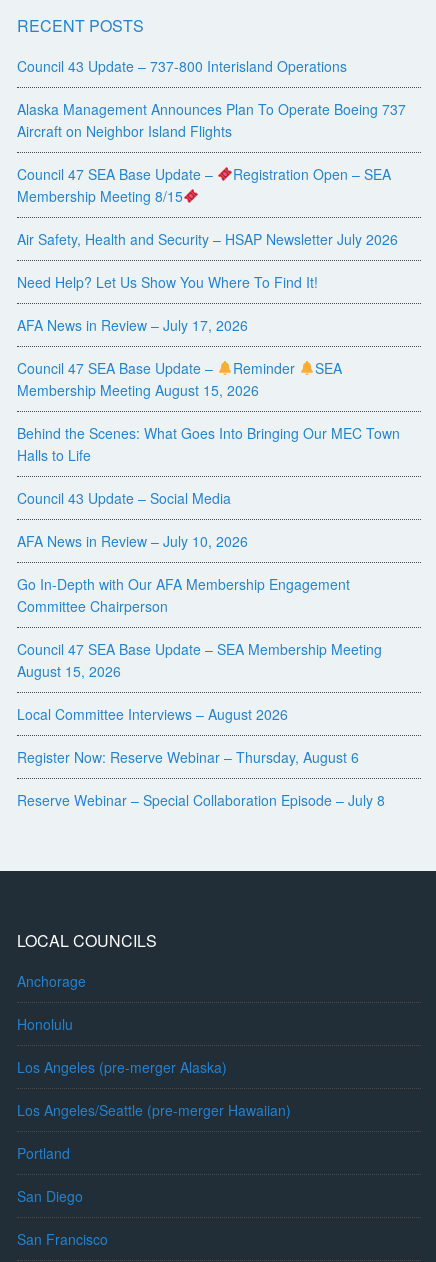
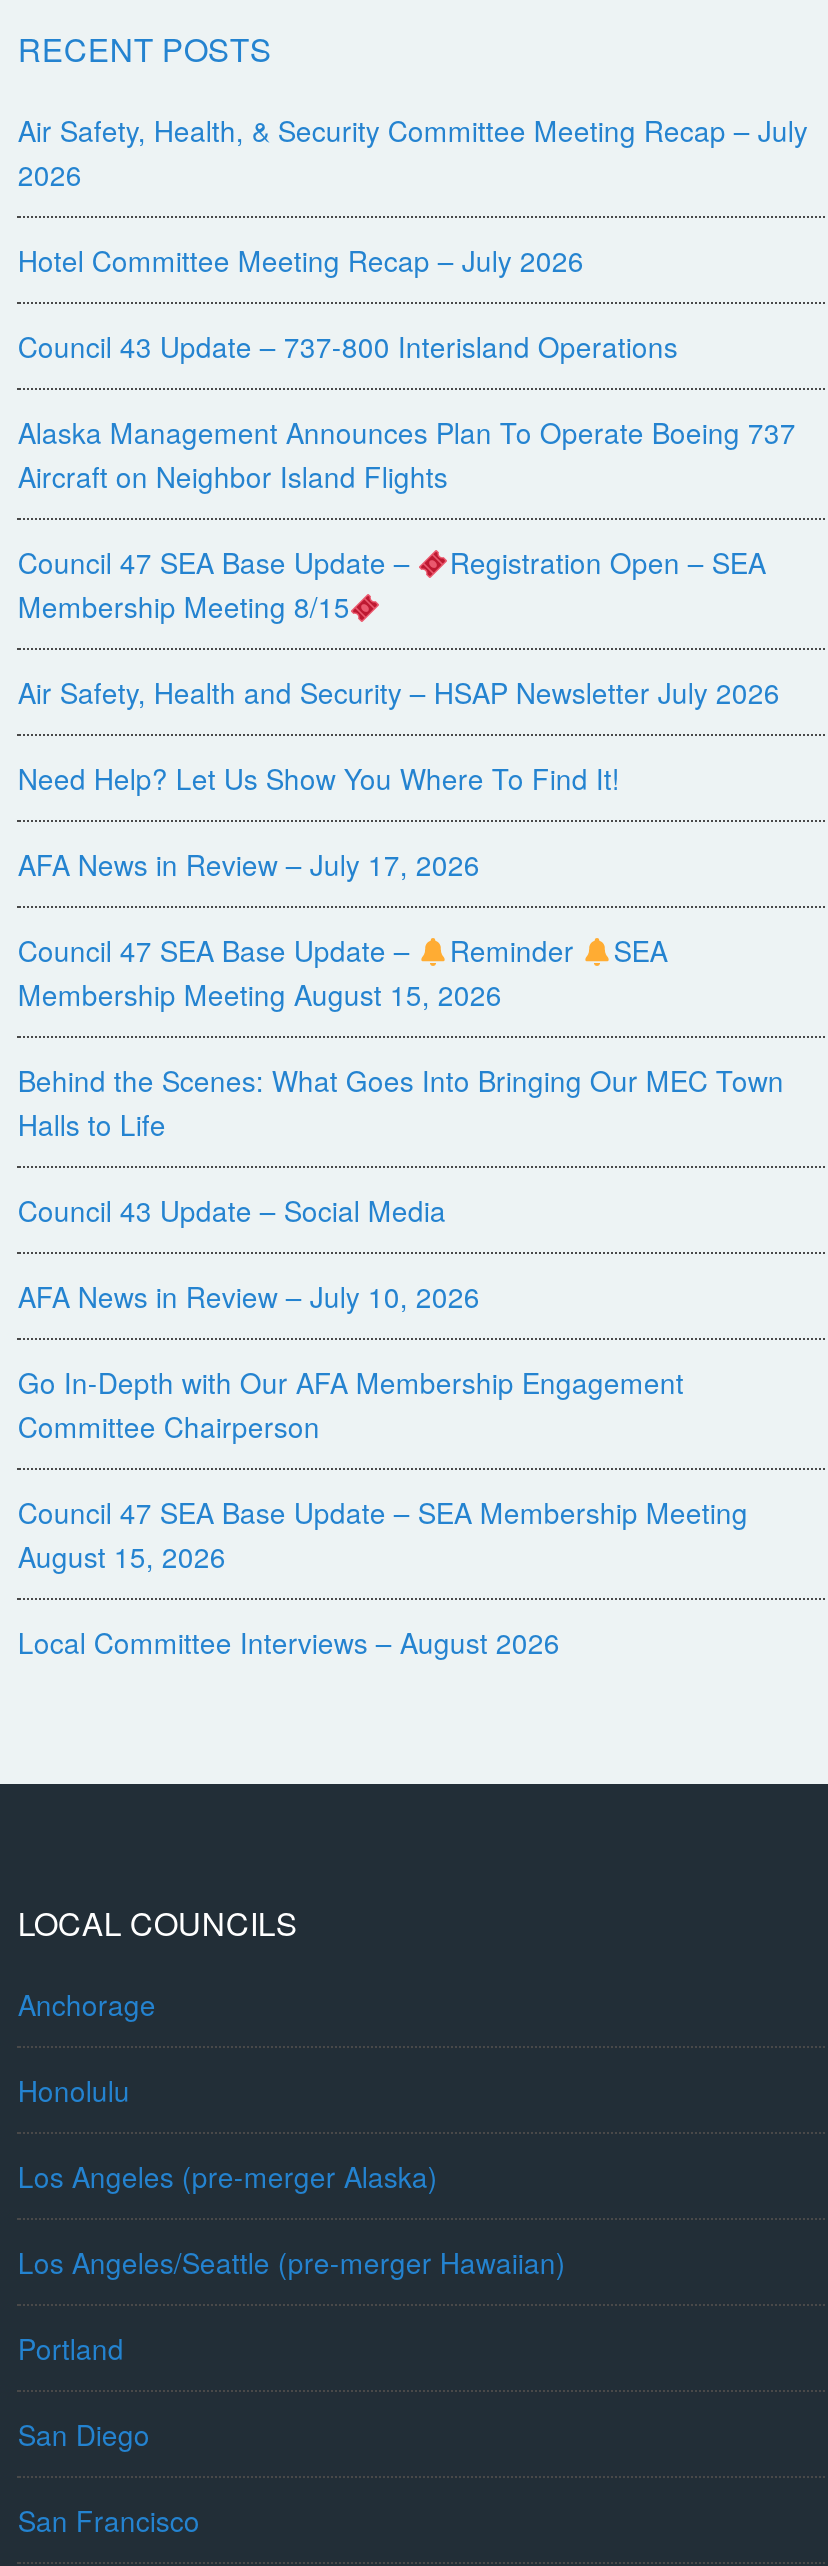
none -> [18,111,808,281] Air Safety, Health, & Security Committee Meeting Recap – July | 2026 | Hotel Committee Meeting Recap – July 2026
moved [17,56,406,724] -> [18,327,796,1663]: Council 43 Update – 737-800 Interisland Operations | Alaska Management Announces Plan To Operate Boeing 737 | Aircraft on Neighbor Island Flights | ... | August 15, 2026 | Local Committee Interviews – August 2026
[17,747,385,810] Register Now: Reserve Webinar – Thursday, August 6 | Reserve Webinar – Special Collaboration Episode – July 8 -> none

